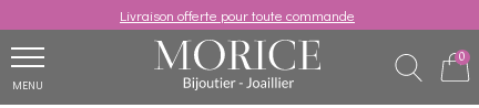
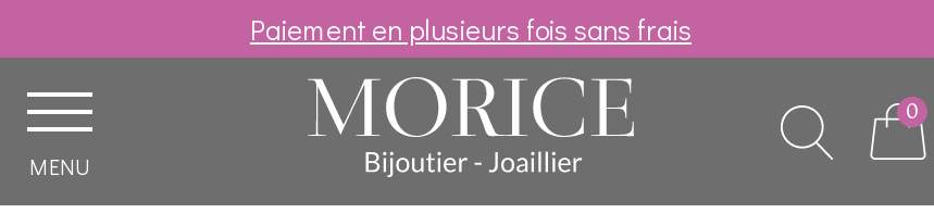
[120,6,355,24] Livraison offerte pour toute commande -> [250,10,692,47] Paiement en plusieurs fois sans frais

